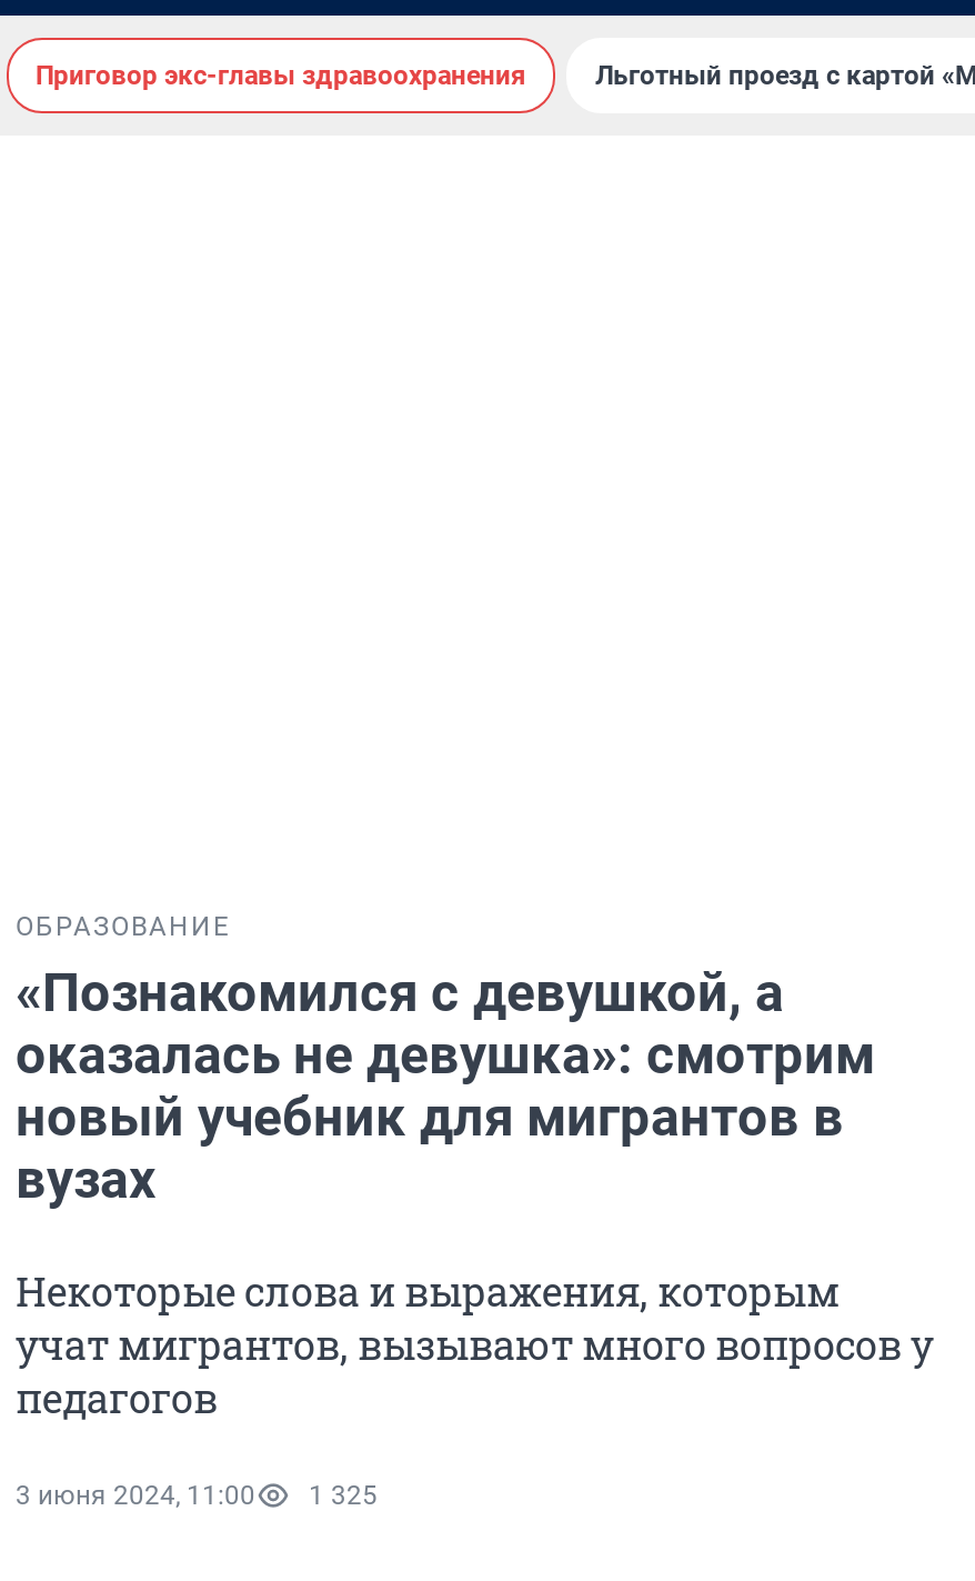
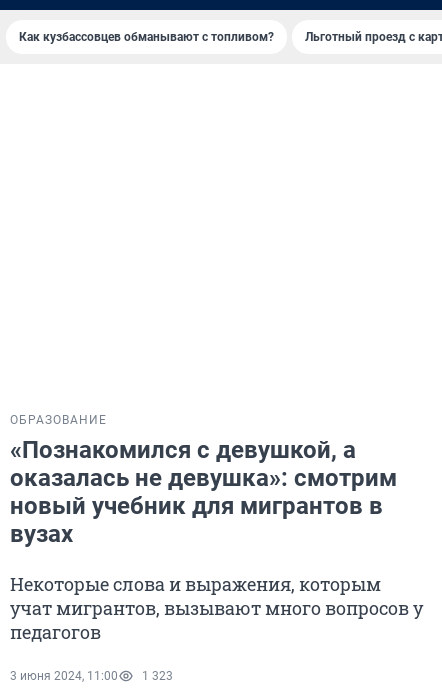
[36,60,526,91] Приговор экс-главы здравоохранения -> [19,30,274,44] Как кузбассовцев обманывают с топливом?
[309,1480,378,1511] 1 325 -> [142,669,173,683] 1 323

